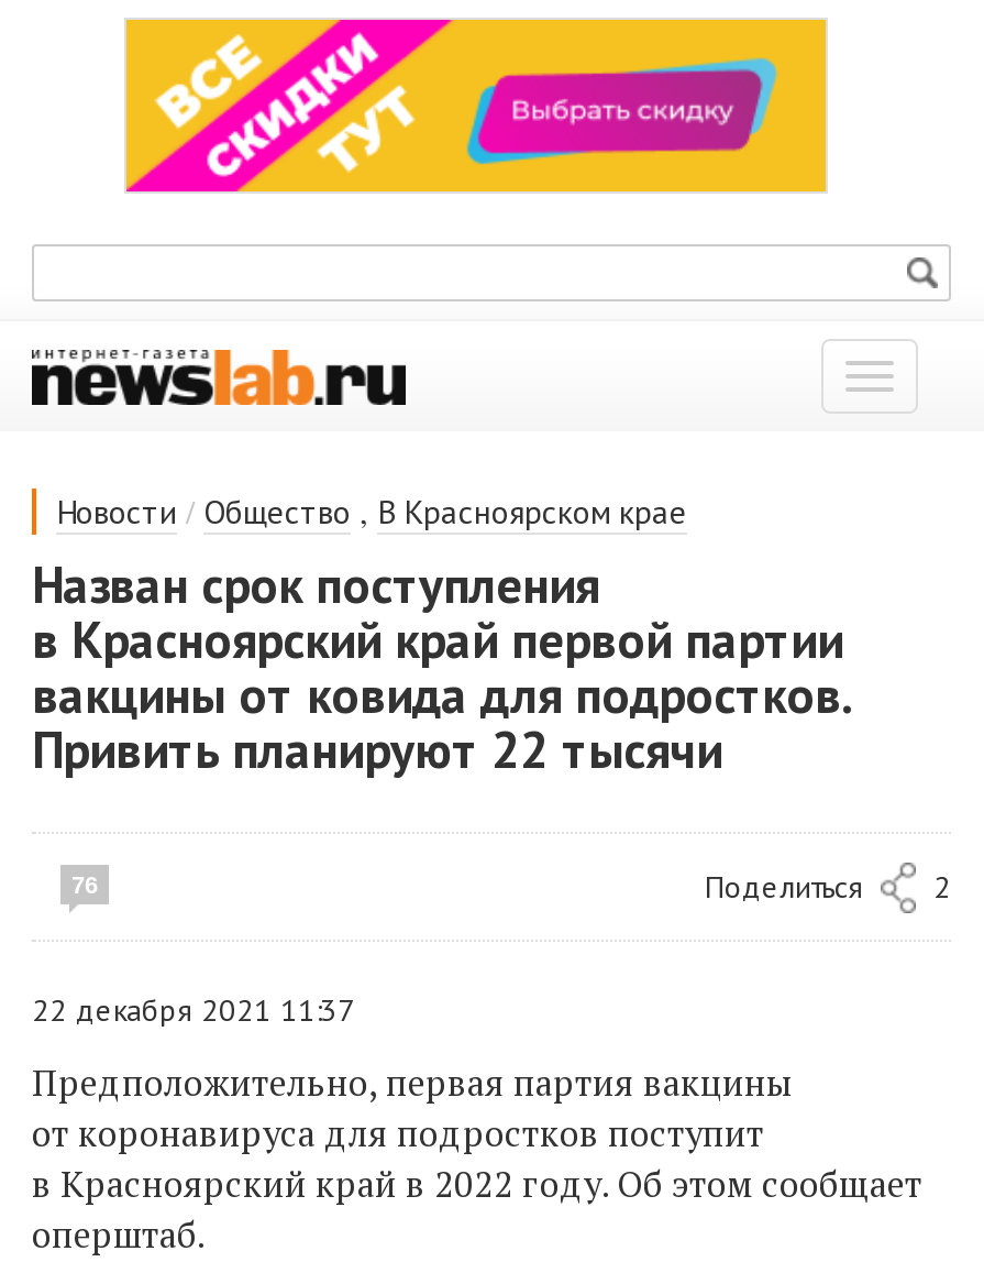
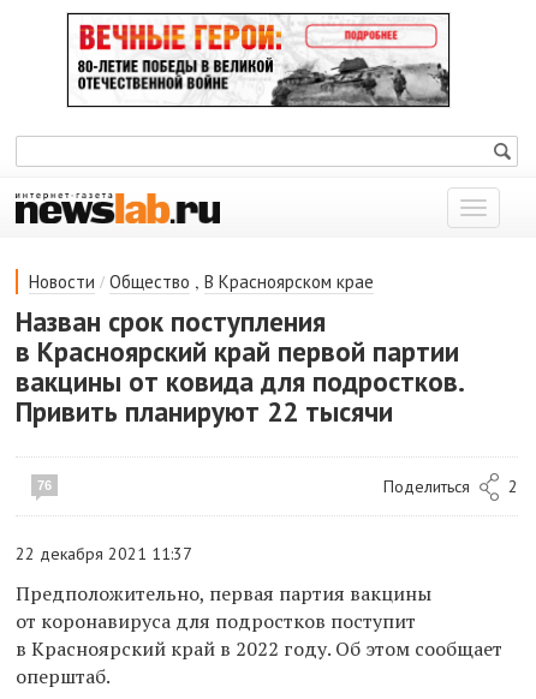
[124,18,828,194] [image] -> [66,12,451,108] [image]

